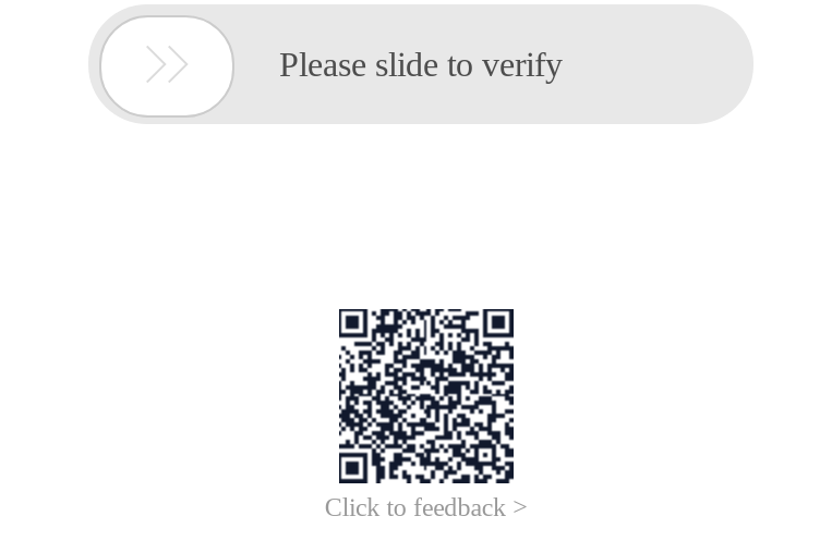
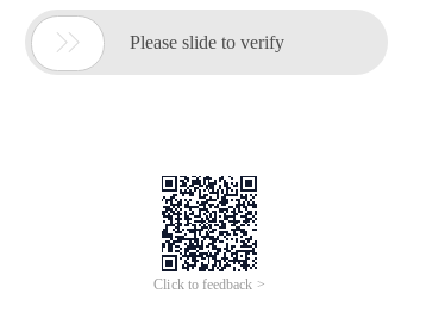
[337,307,516,486] [image] -> [161,175,258,273] [image]

